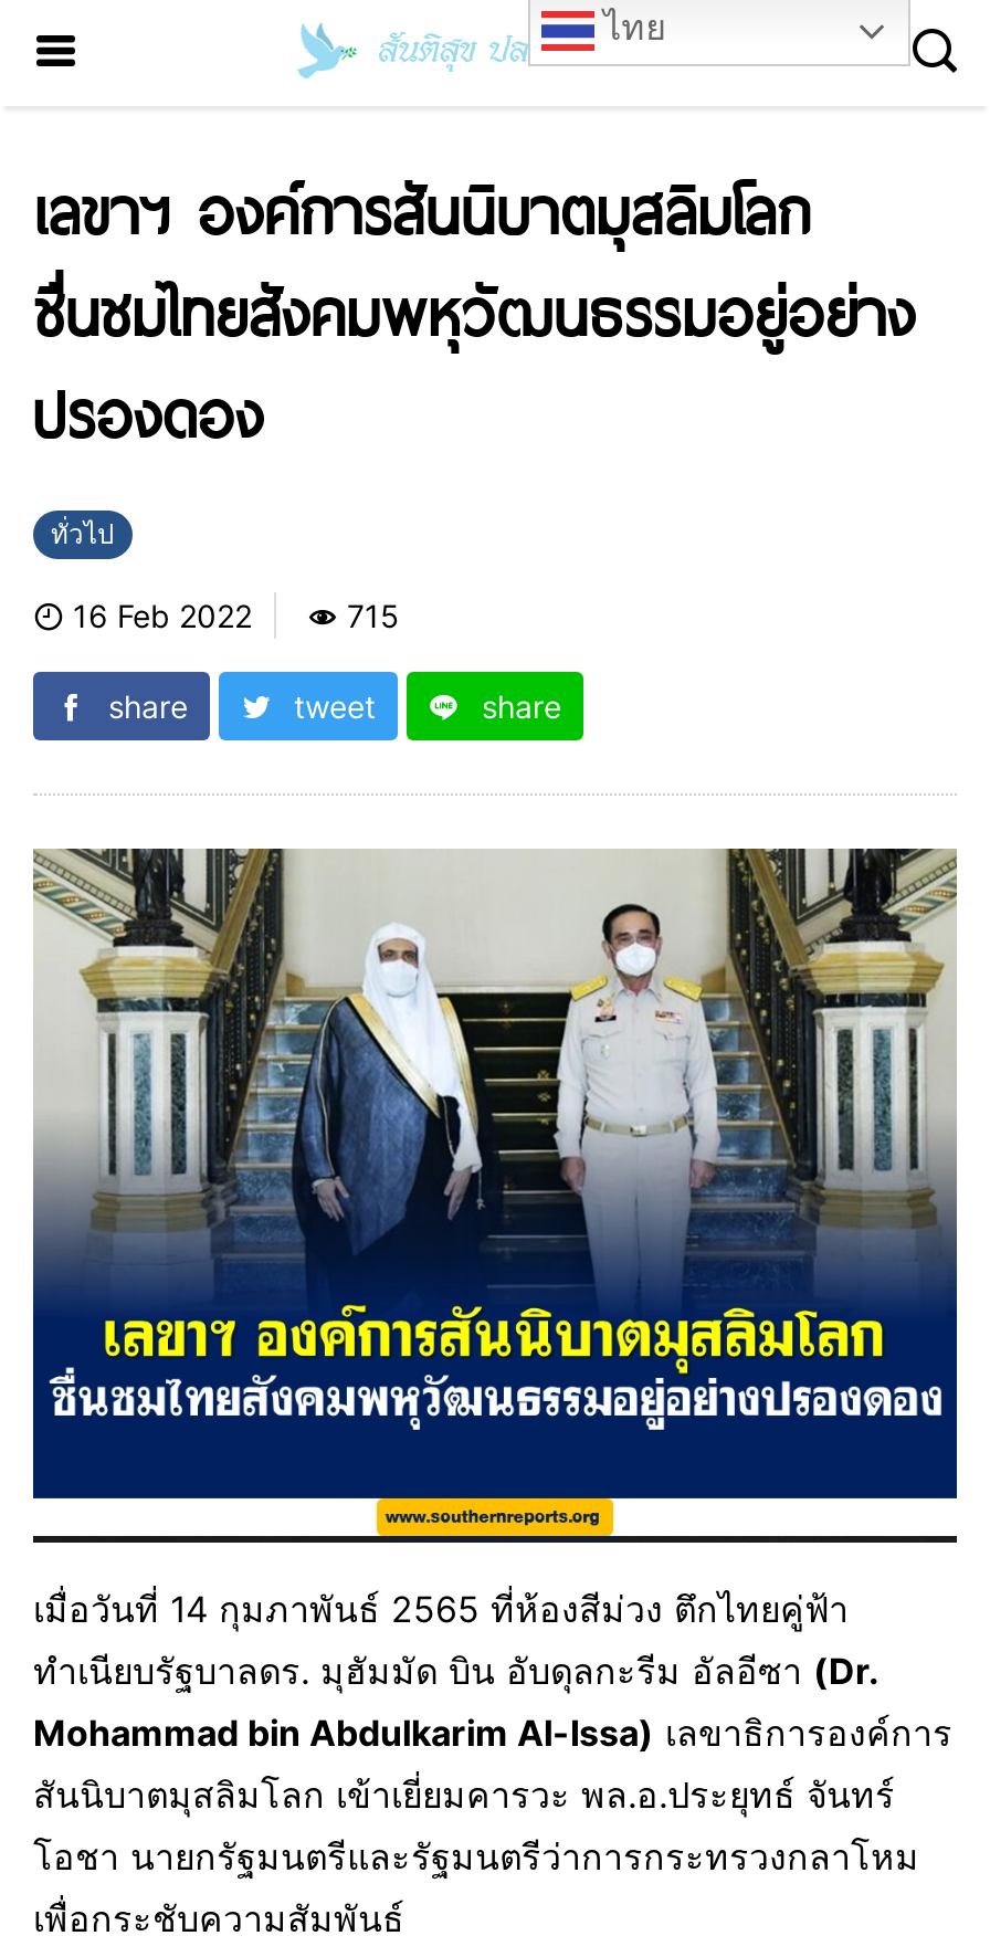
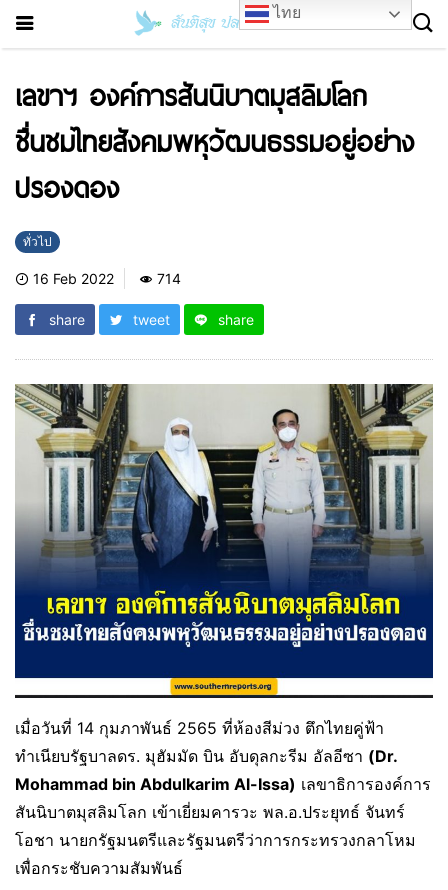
[338,597,400,634] 715 -> [153,270,181,287] 714

